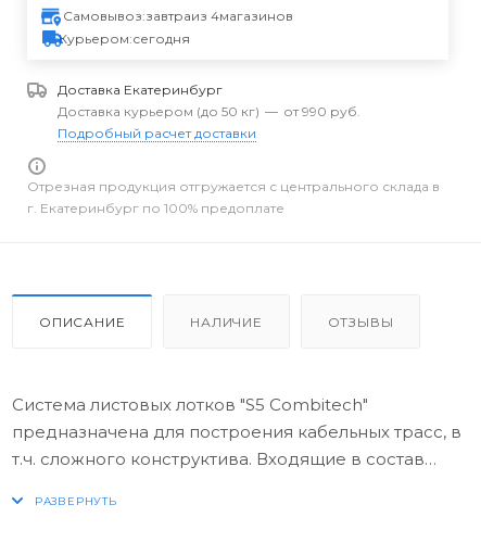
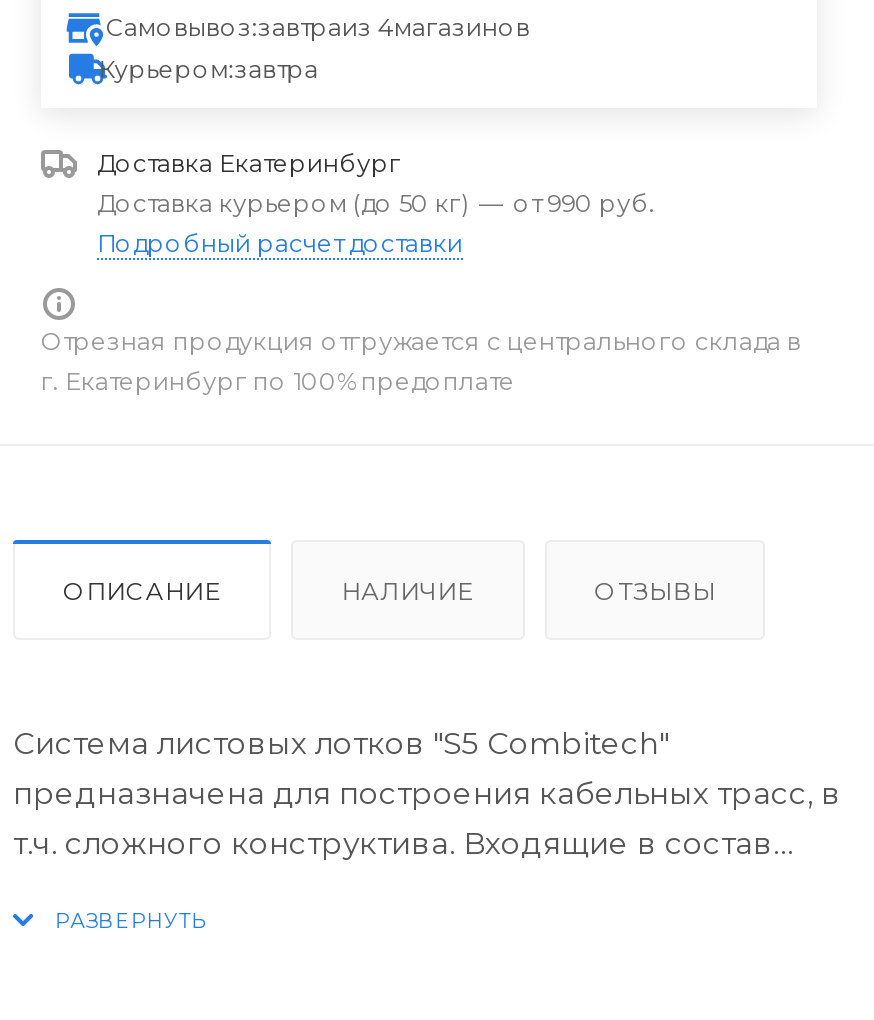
[58,30,190,46] Курьером:сегодня -> [99,53,319,83] Курьером:завтра

